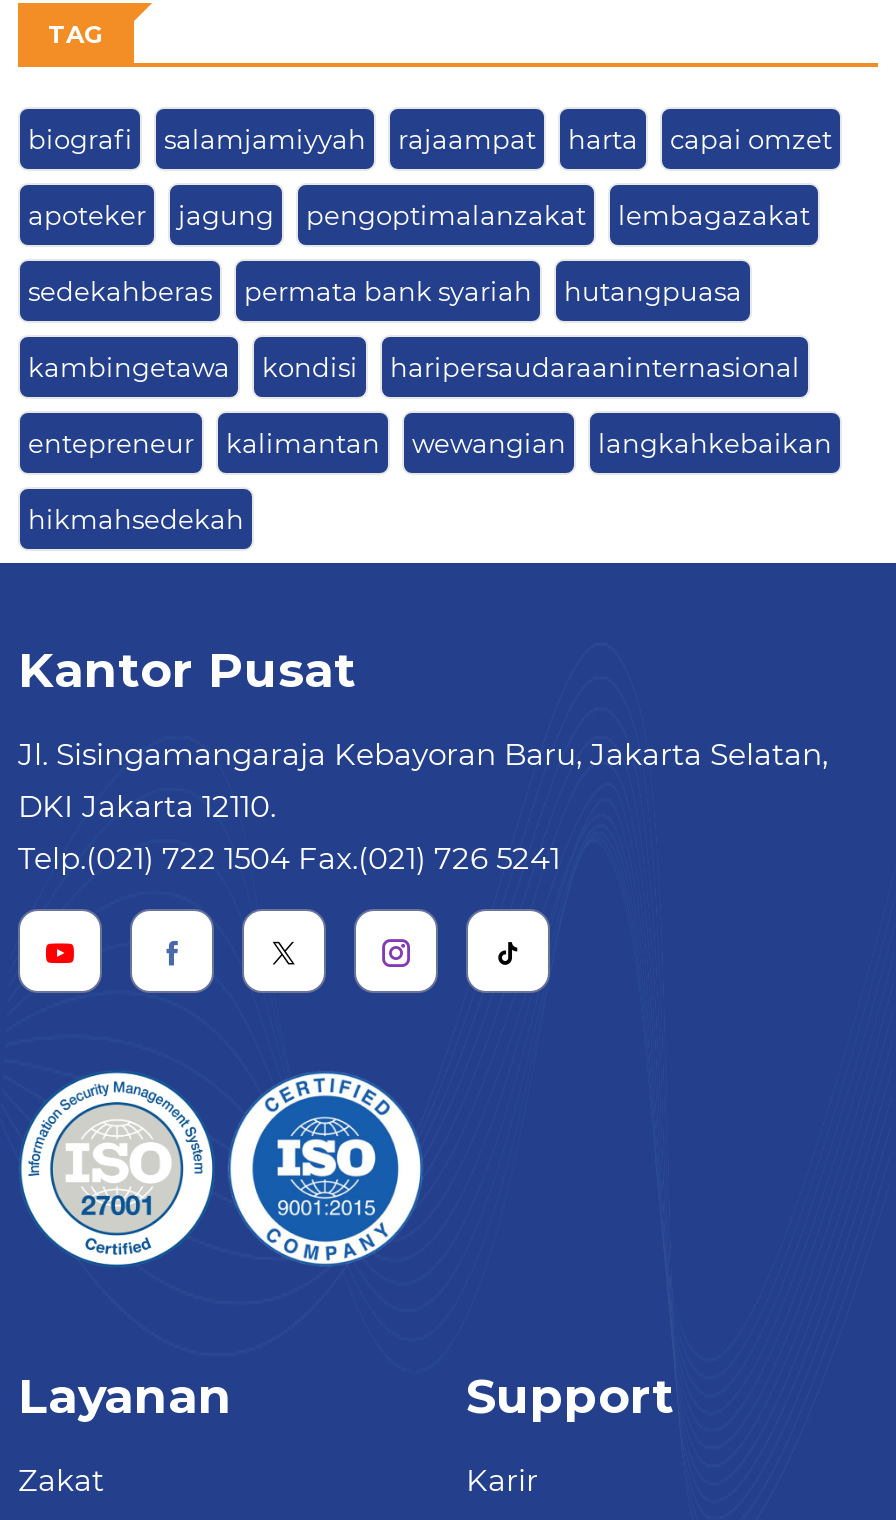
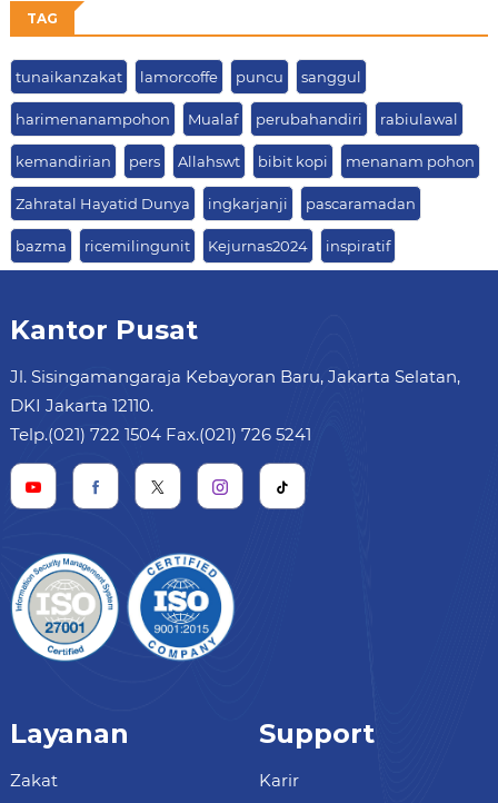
[28,122,832,534] biografi | salamjamiyyah | rajaampat | harta | capai omzet | apoteker | jagung | pengoptimalanzakat | lembagazakat | sedekahberas | permata bank syariah | hutangpuasa | kambingetawa | kondisi | haripersaudaraaninternasional | entepreneur | kalimantan | wewangian | langkahkebaikan | hikmahsedekah -> [16,68,475,254] tunaikanzakat | lamorcoffe | puncu | sanggul | harimenanampohon | Mualaf | perubahandiri | rabiulawal | kemandirian | pers | Allahswt | bibit kopi | menanam pohon | Zahratal Hayatid Dunya | ingkarjanji | pascaramadan | bazma | ricemilingunit | Kejurnas2024 | inspiratif

